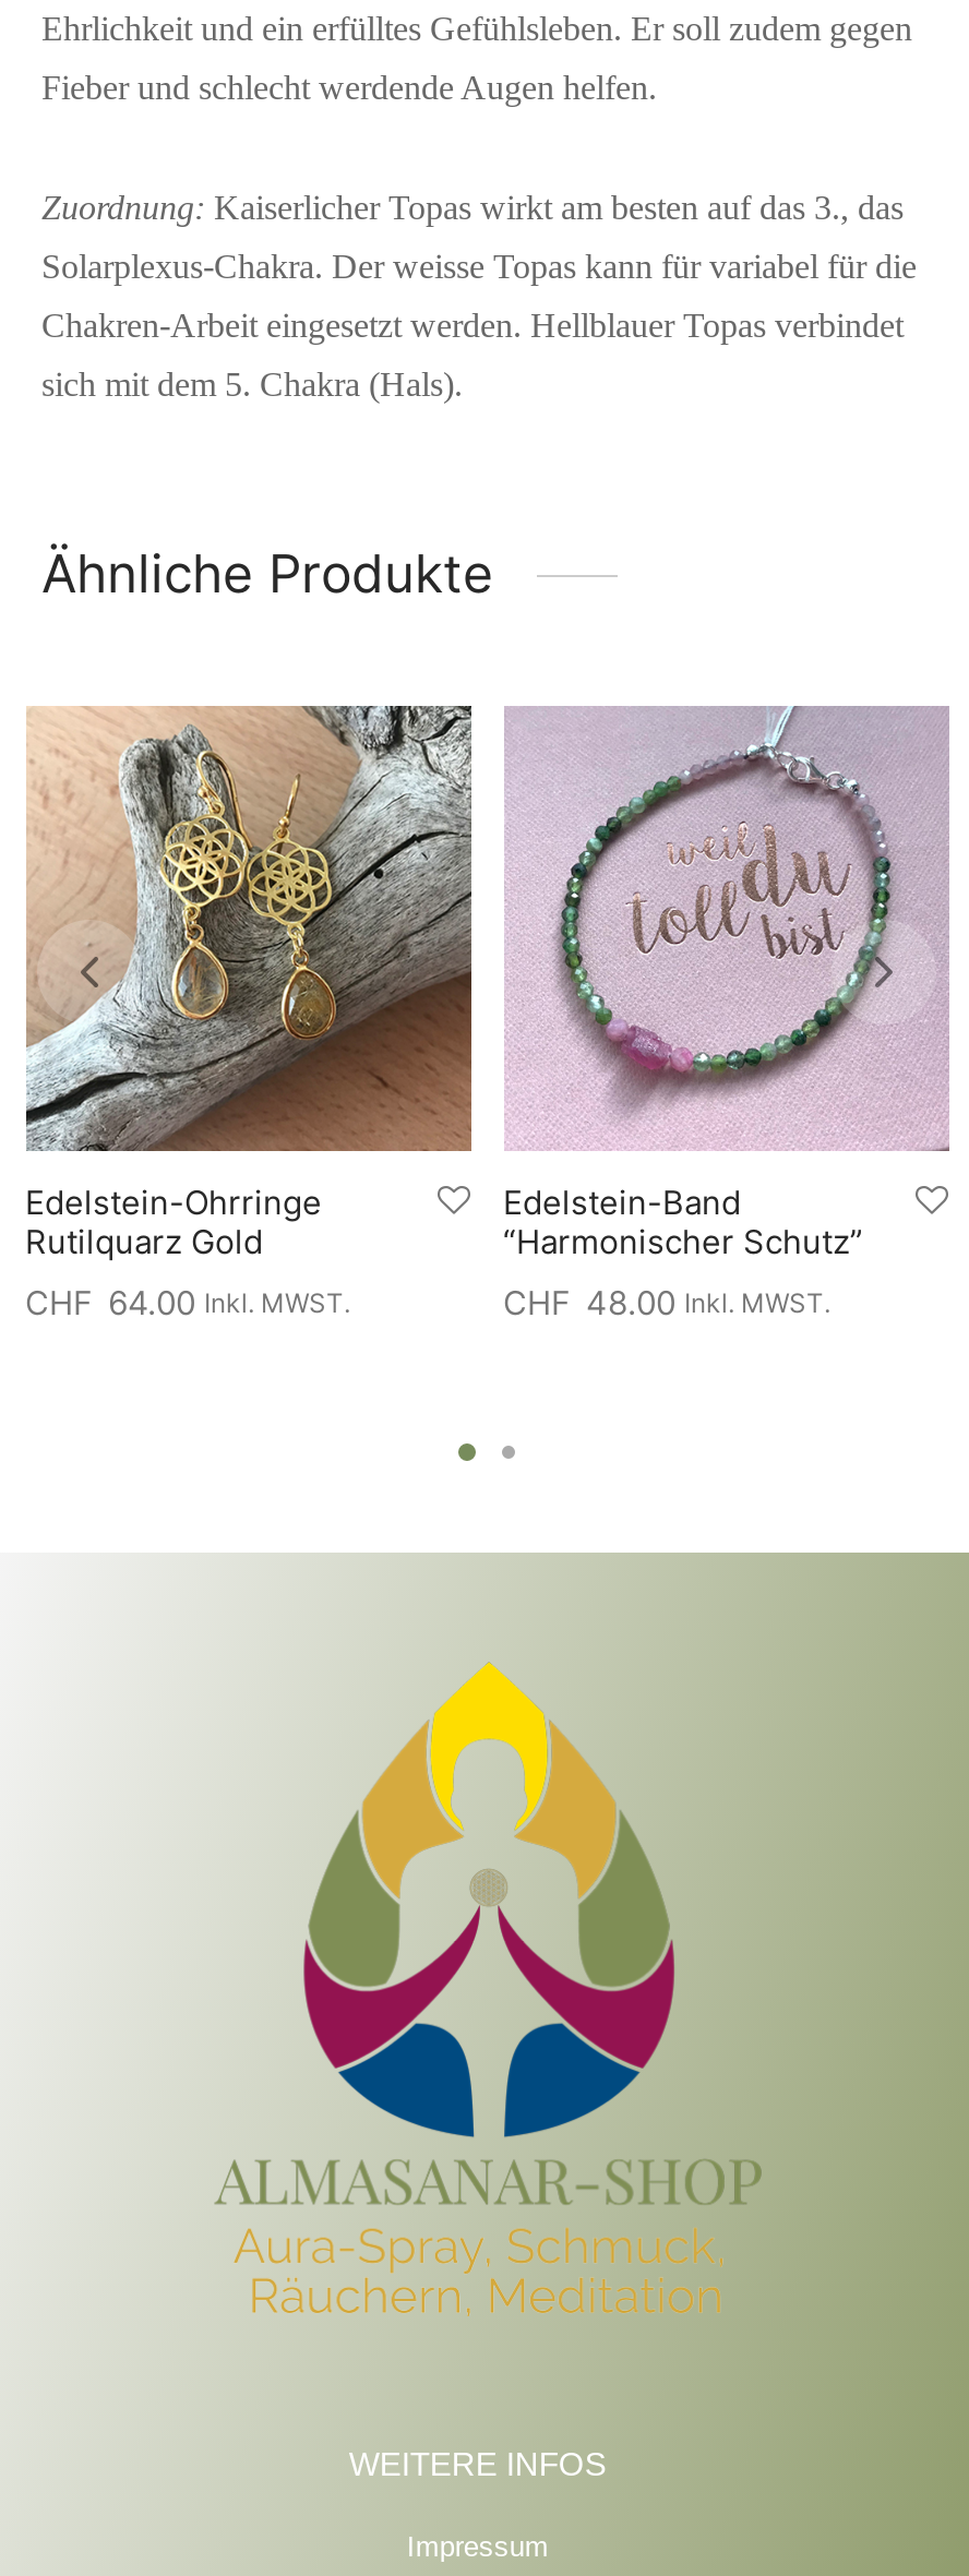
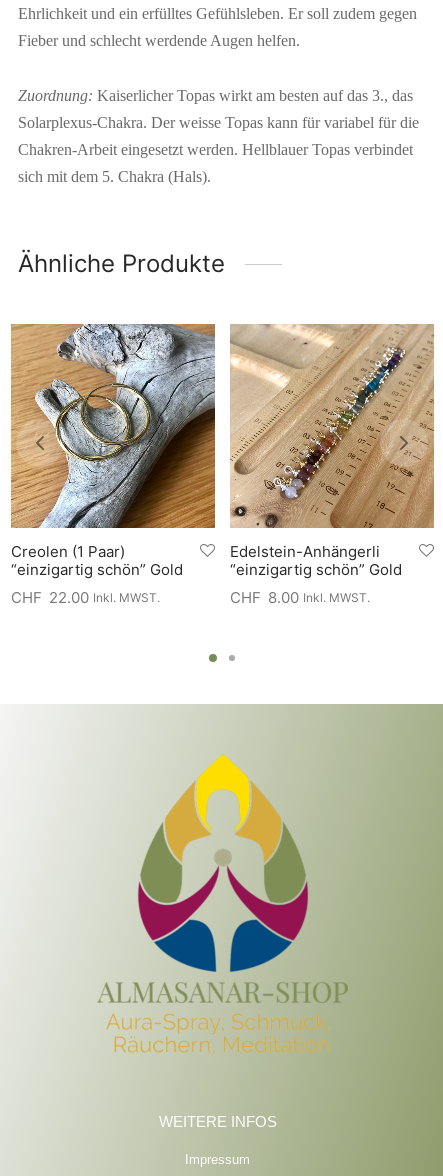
[24,704,471,1262] [image] | Edelstein-Ohrringe | Rutilquarz Gold -> [10,323,215,579] [image] | Creolen (1 Paar) | “einzigartig schön” Gold
[503,706,949,1262] [image] | Edelstein-Band | “Harmonischer Schutz” -> [229,324,434,579] [image] | Edelstein-Anhängerli | “einzigartig schön” Gold
[25,1282,350,1324] CHF 64.00 Inkl. MWST. -> [10,588,159,607] CHF 22.00 Inkl. MWST.
[503,1282,830,1324] CHF 48.00 Inkl. MWST. -> [229,588,369,607] CHF 8.00 Inkl. MWST.

